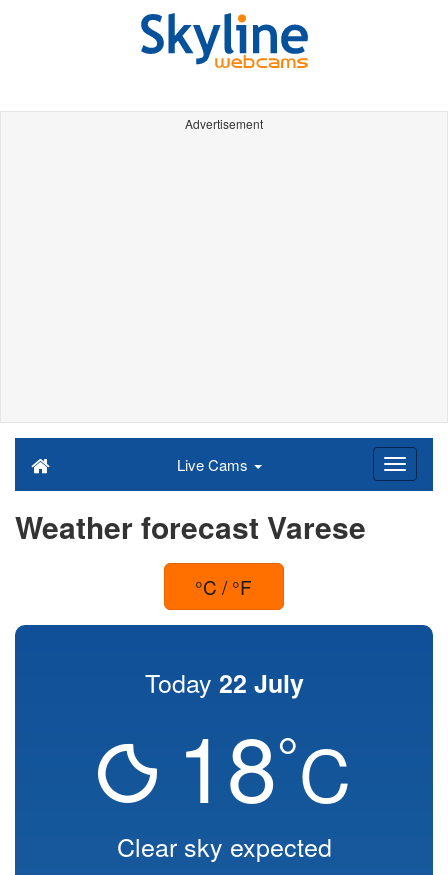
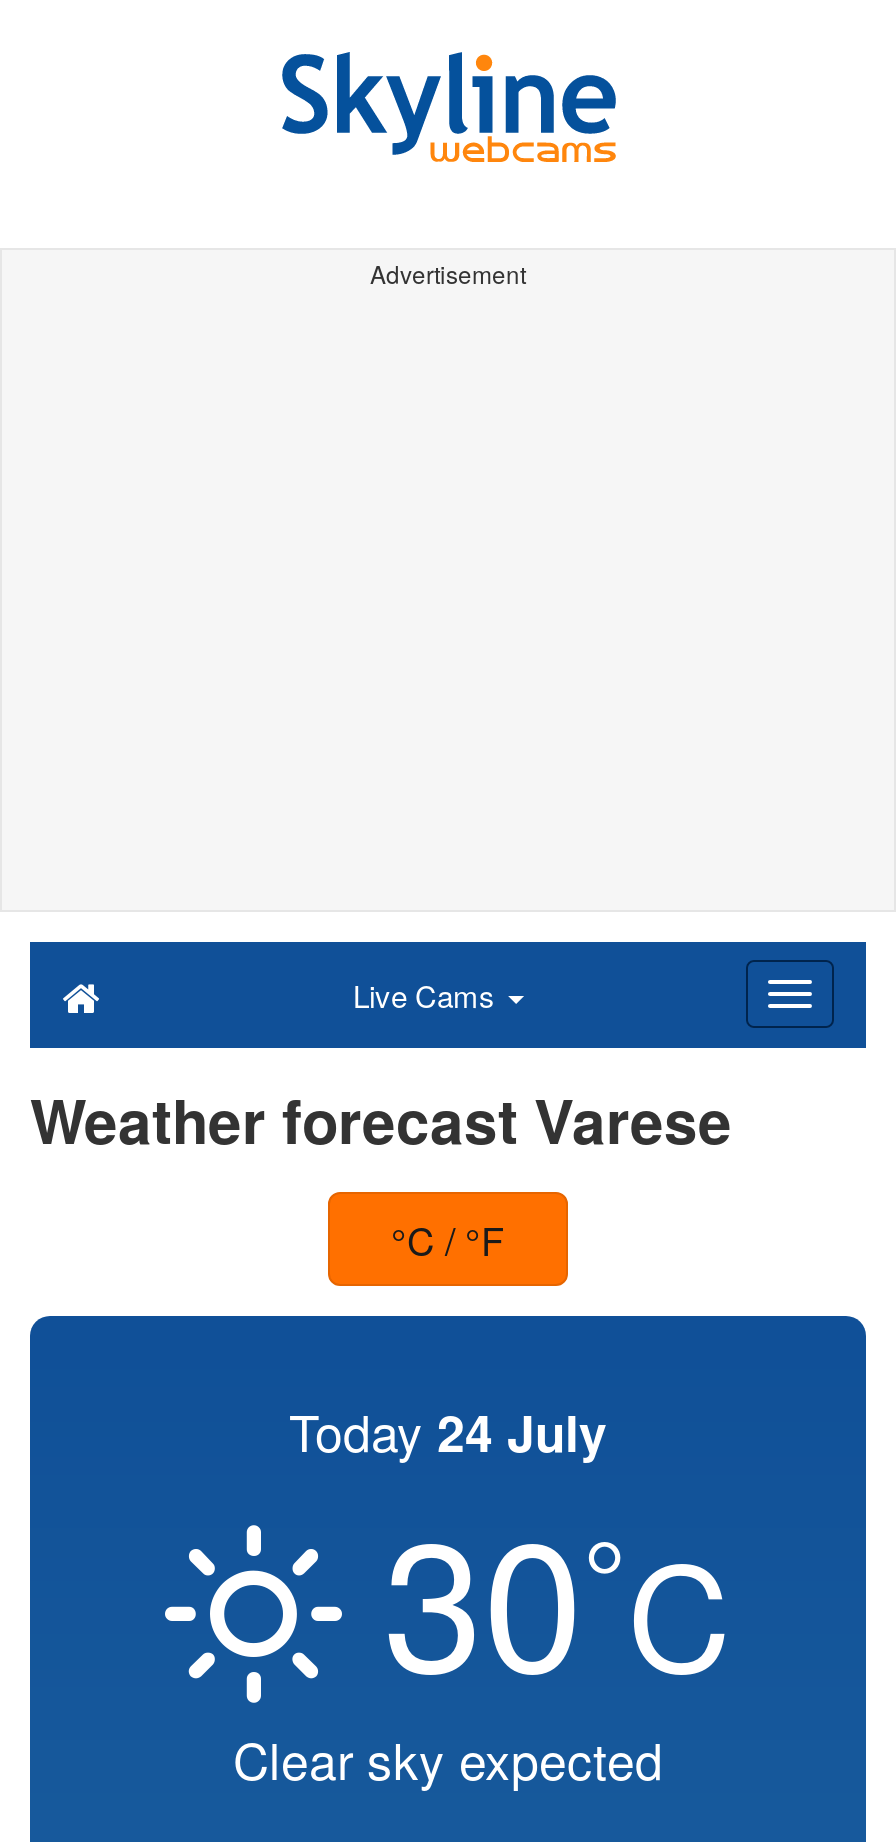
[144,664,303,701] Today 22 July -> [289,1394,607,1468] Today 24 July
[83,700,350,829] [image] | 18°C -> [162,1466,731,1724] [image] | 30°C

